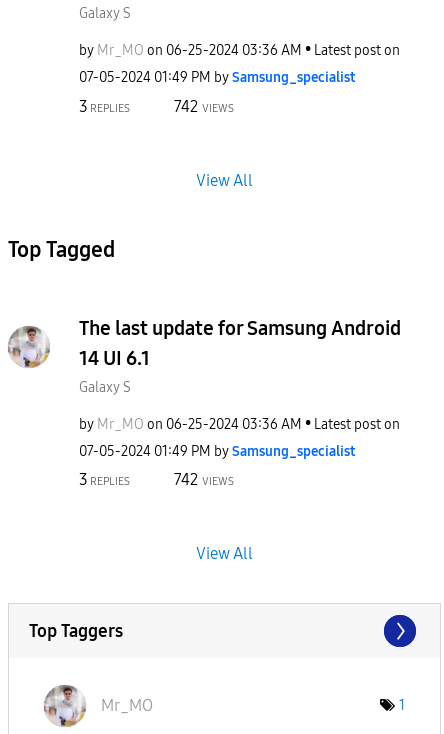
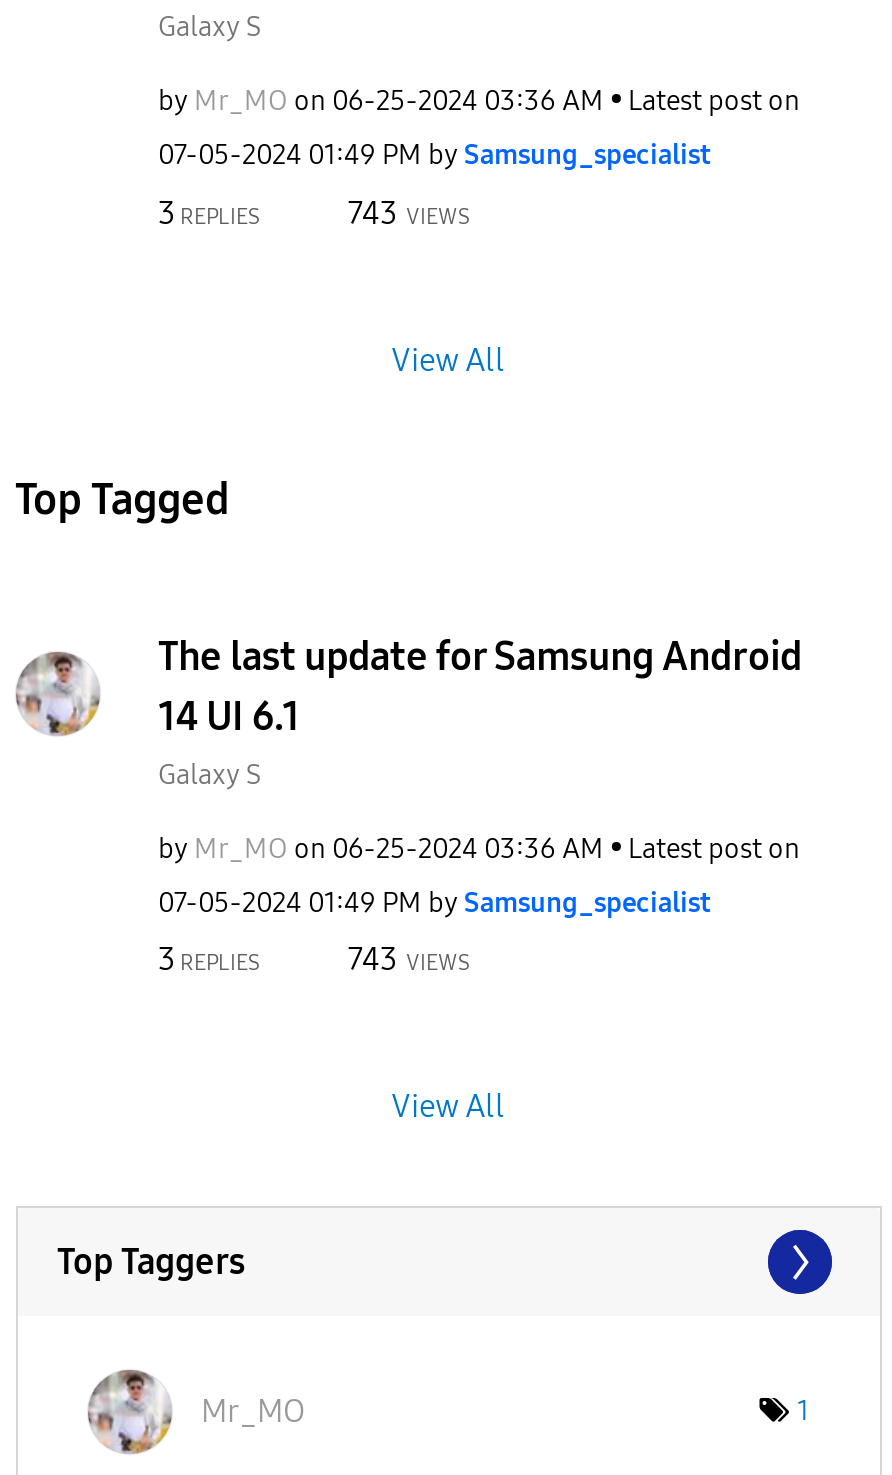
[174,96,234,115] 742 VIEWS -> [348,193,470,231] 743 VIEWS
[174,470,234,489] 742 VIEWS -> [348,940,470,978] 743 VIEWS

